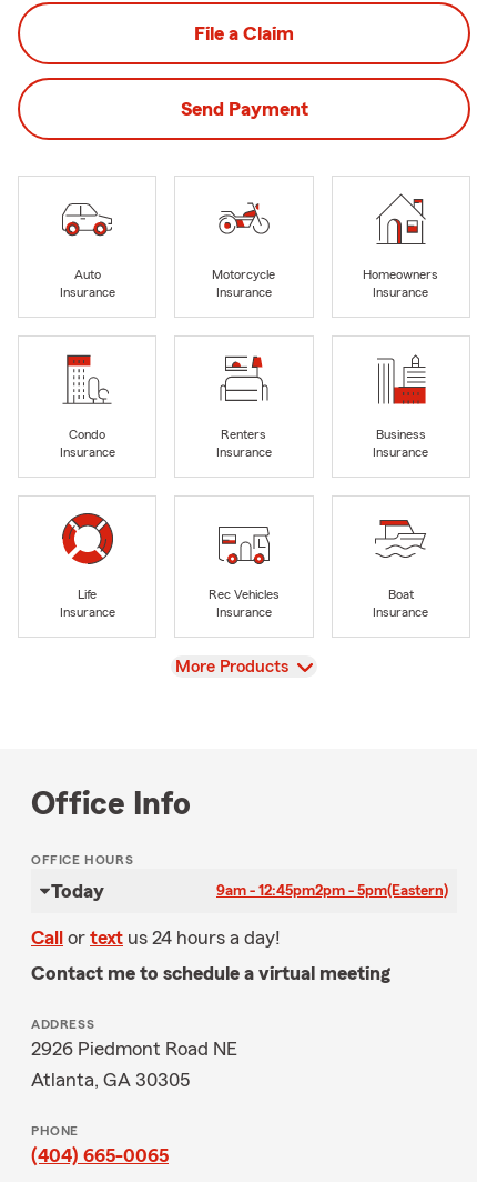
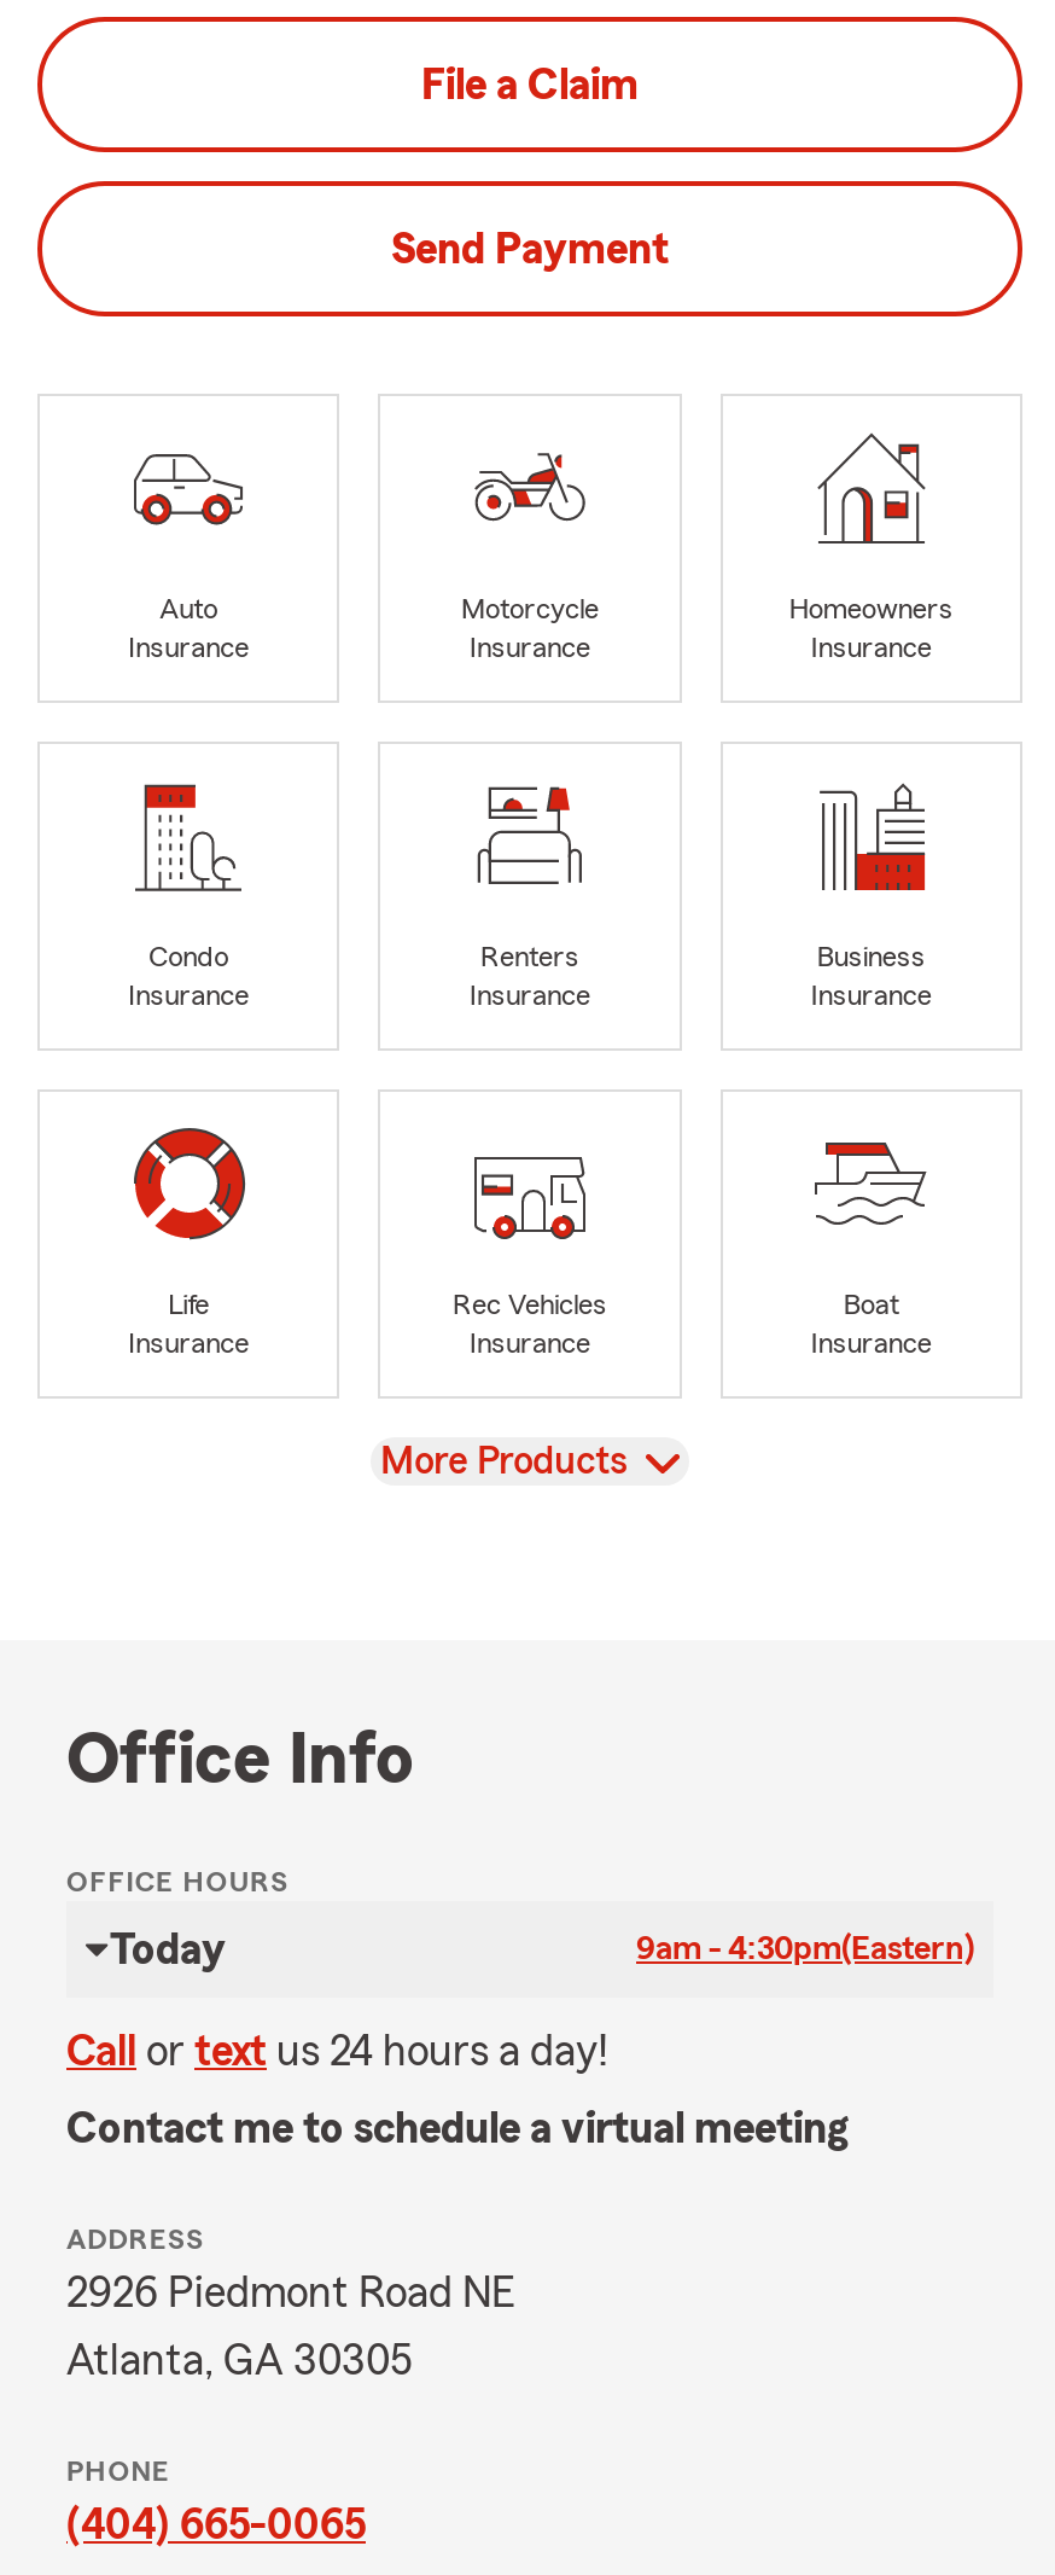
[216,883,448,899] 9am - 12:45pm2pm - 5pm(Eastern) -> [636,1932,974,1966] 9am - 4:30pm(Eastern)

